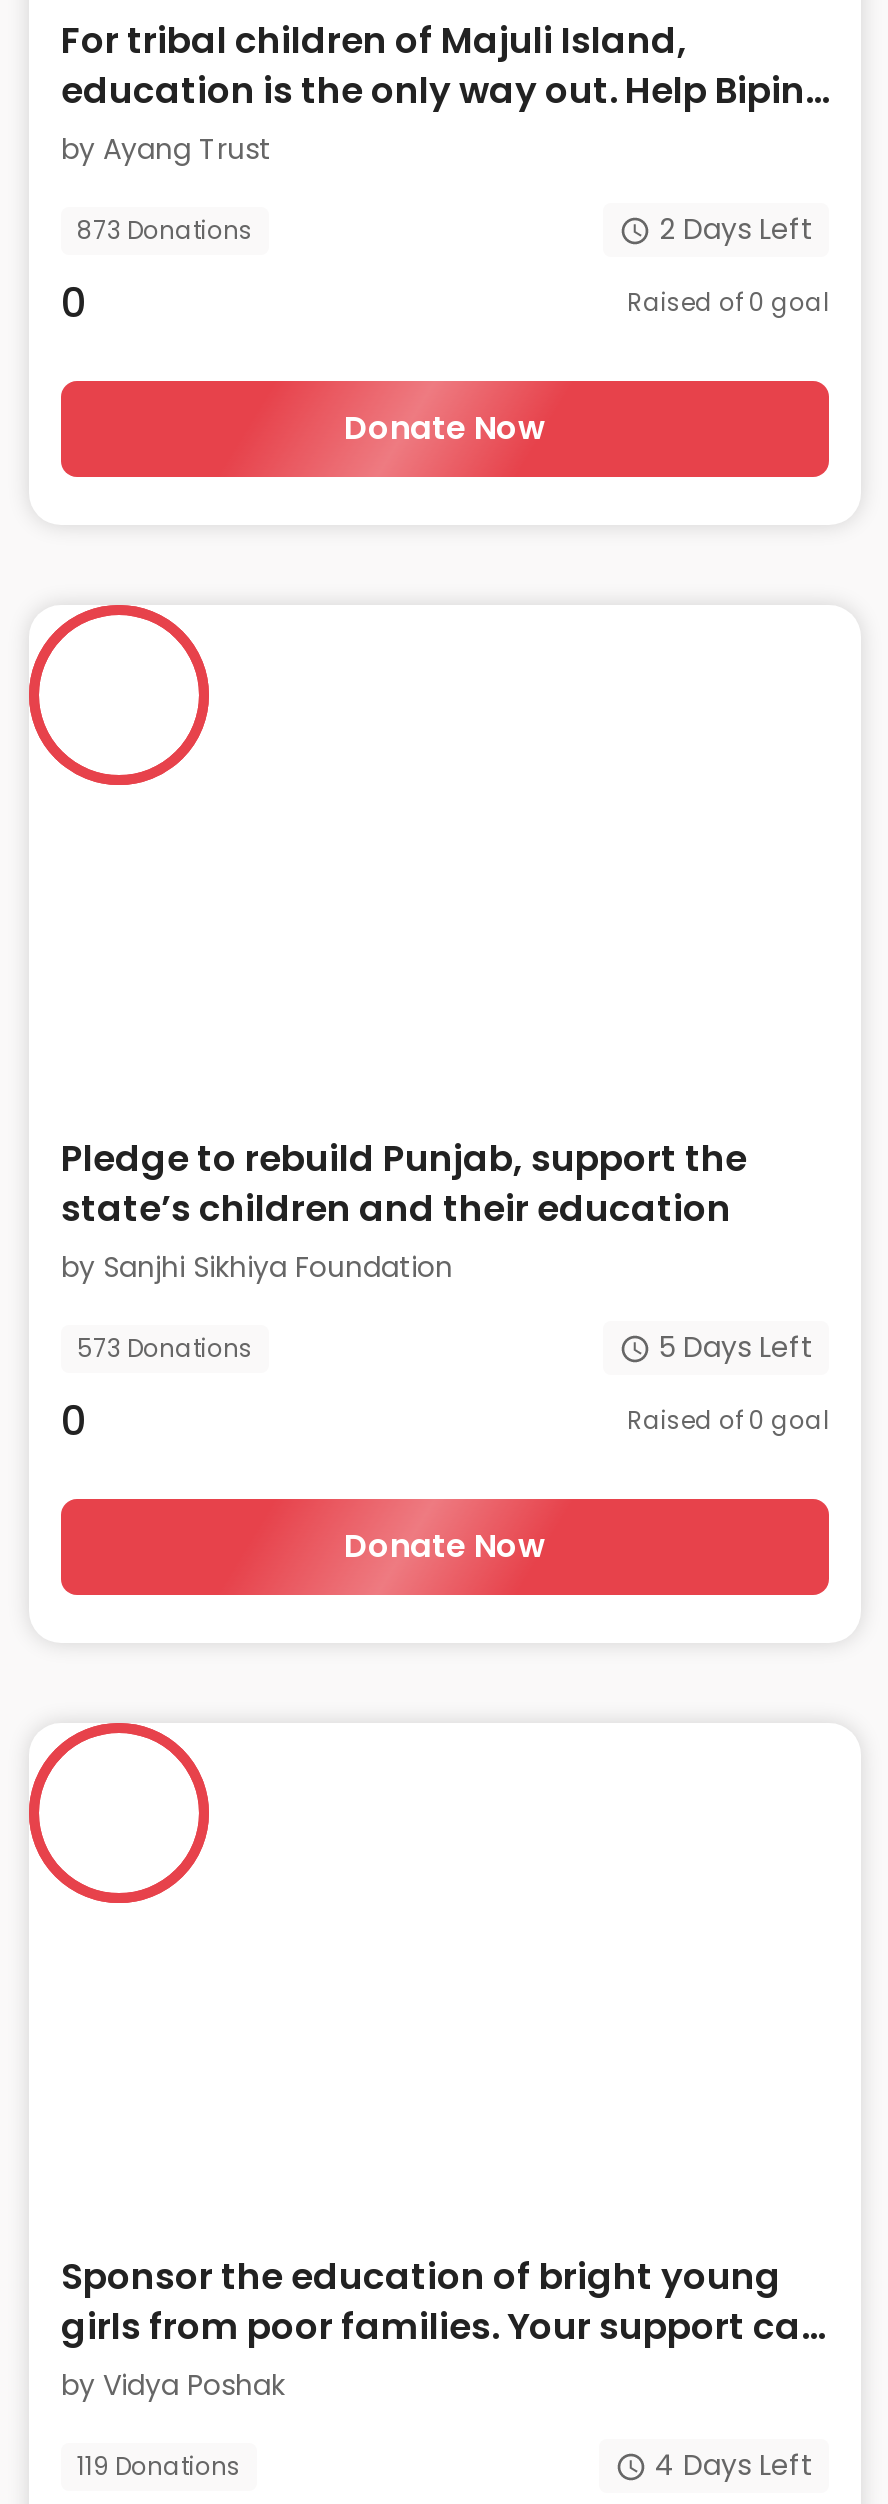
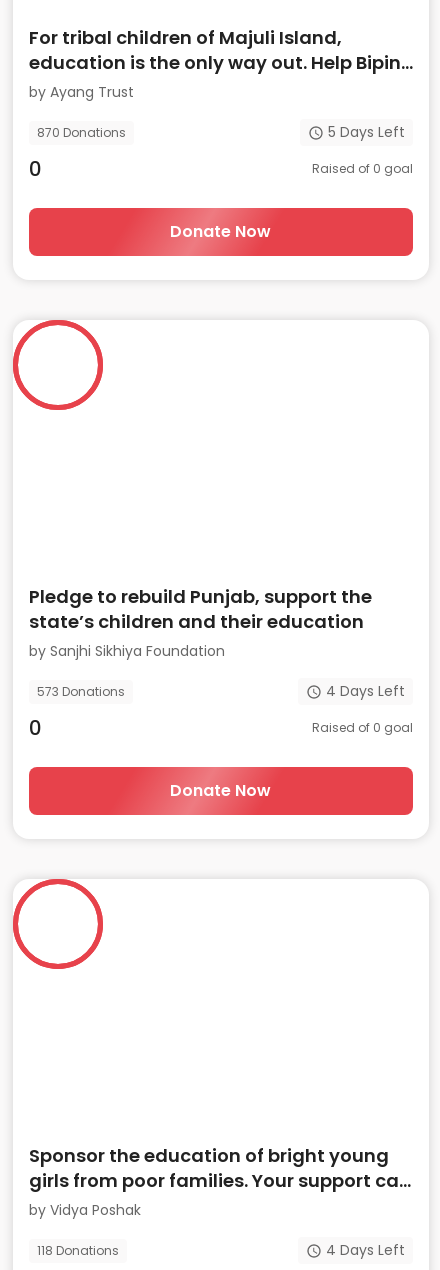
[77,212,253,246] 873 Donations -> [37,123,126,140] 870 Donations
[659,209,813,249] 2 Days Left -> [328,122,405,142] 5 Days Left
[659,1327,813,1367] 5 Days Left -> [326,681,405,701] 4 Days Left
[77,2448,241,2482] 119 Donations -> [37,1241,119,1258] 118 Donations

